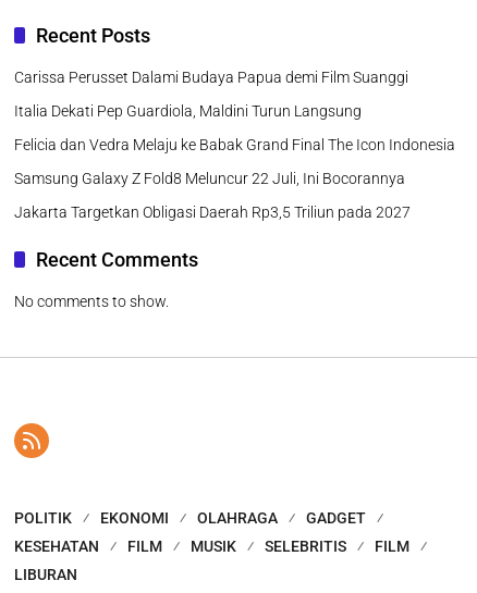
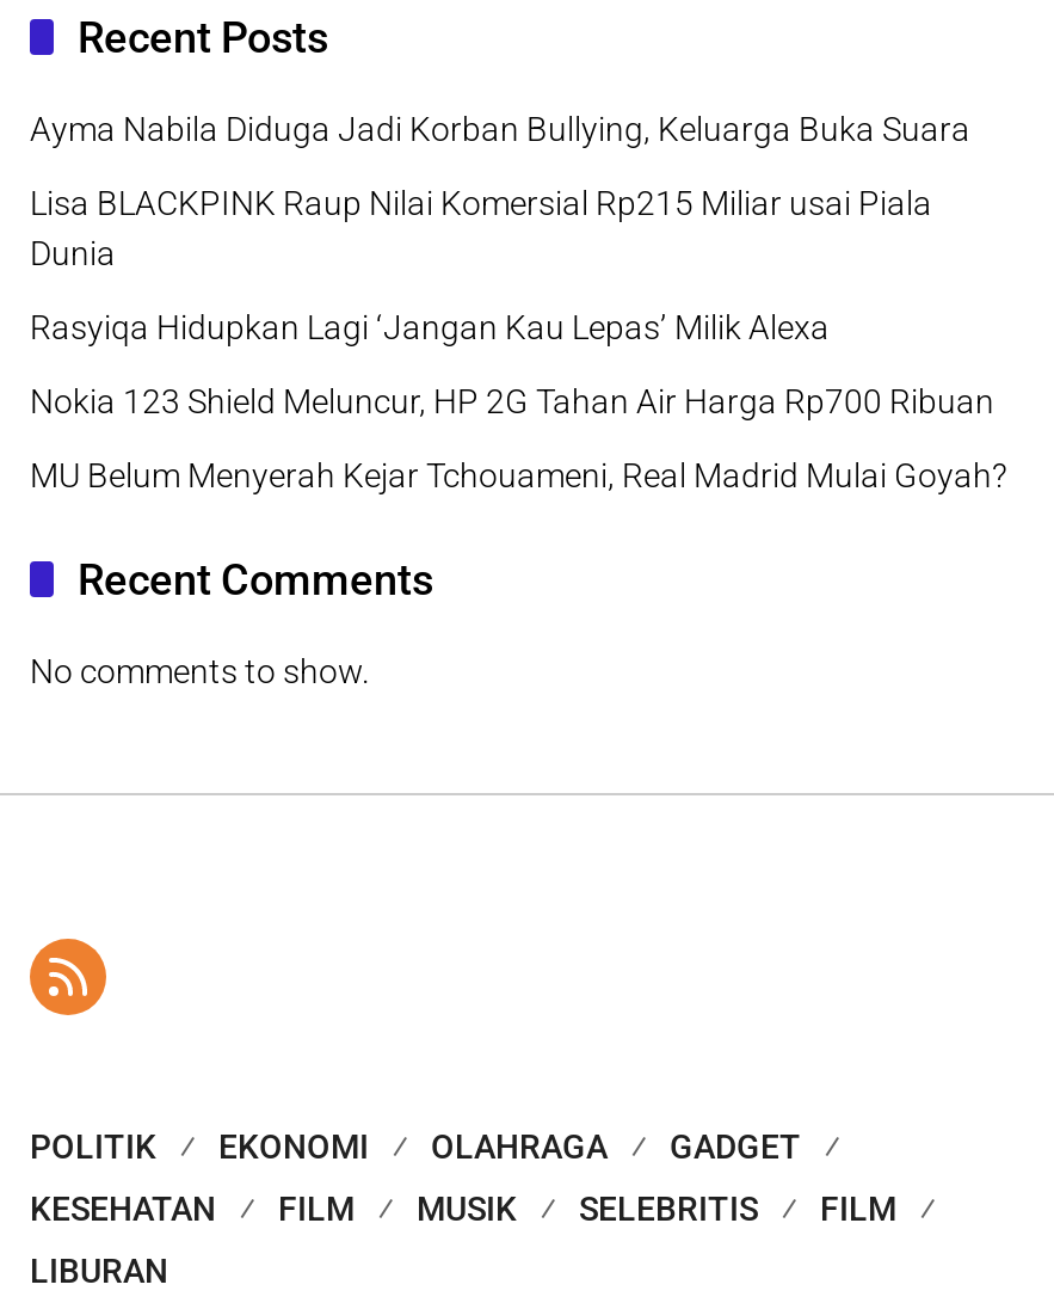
[14,68,408,86] Carissa Perusset Dalami Budaya Papua demi Film Suanggi -> [30,109,970,147] Ayma Nabila Diduga Jadi Korban Bullying, Keluarga Buka Suara
[14,102,362,119] Italia Dekati Pep Guardiola, Maldini Turun Langsung -> [30,183,932,272] Lisa BLACKPINK Raup Nilai Komersial Rp215 Miliar usai Piala | Dunia
[14,136,455,153] Felicia dan Vedra Melaju ke Babak Grand Final The Icon Indonesia -> [30,307,830,346] Rasyiqa Hidupkan Lagi ‘Jangan Kau Lepas’ Milik Alexa
[14,169,405,187] Samsung Galaxy Z Fold8 Meluncur 22 Juli, Ini Bocorannya -> [30,381,994,420] Nokia 123 Shield Meluncur, HP 2G Tahan Air Harga Rp700 Ribuan
[14,203,411,221] Jakarta Targetkan Obligasi Daerah Rp3,5 Triliun pada 2027 -> [30,456,1006,494] MU Belum Menyerah Kejar Tchouameni, Real Madrid Mulai Goyah?

